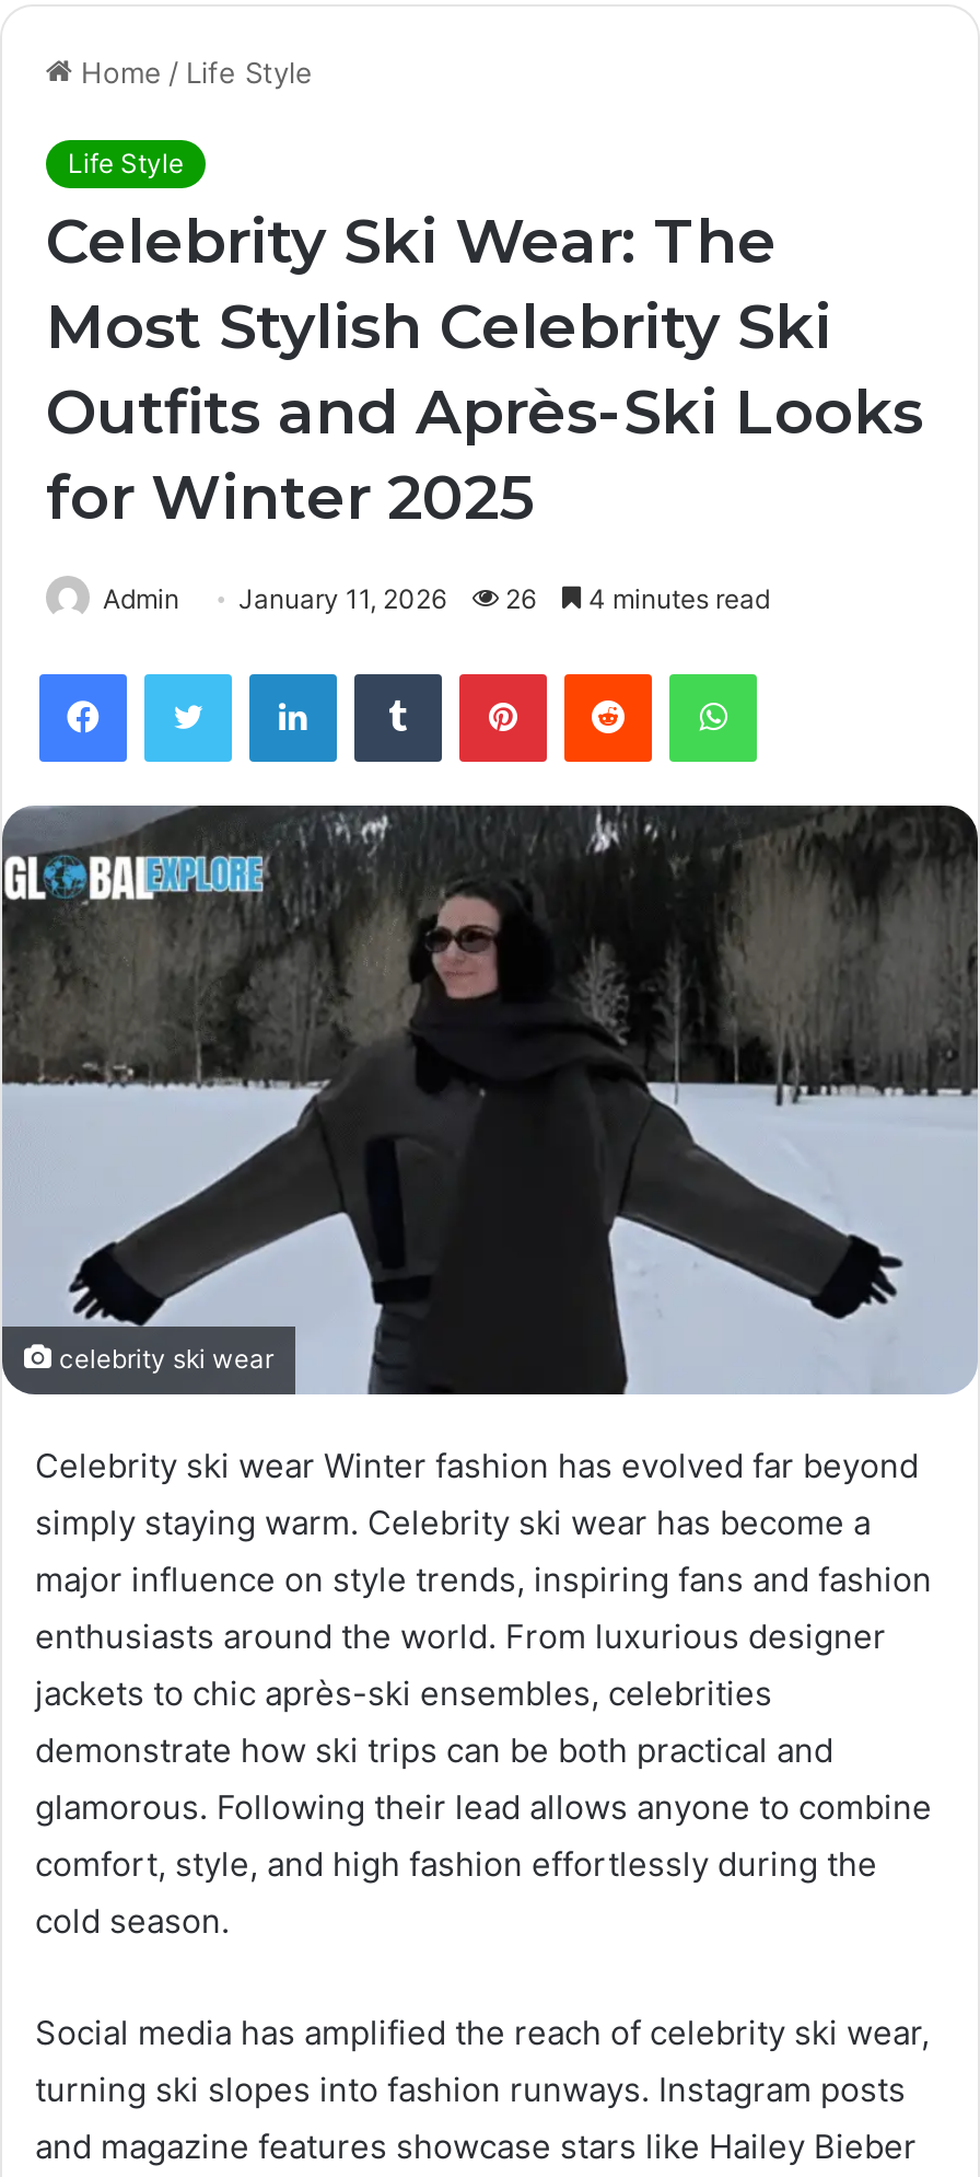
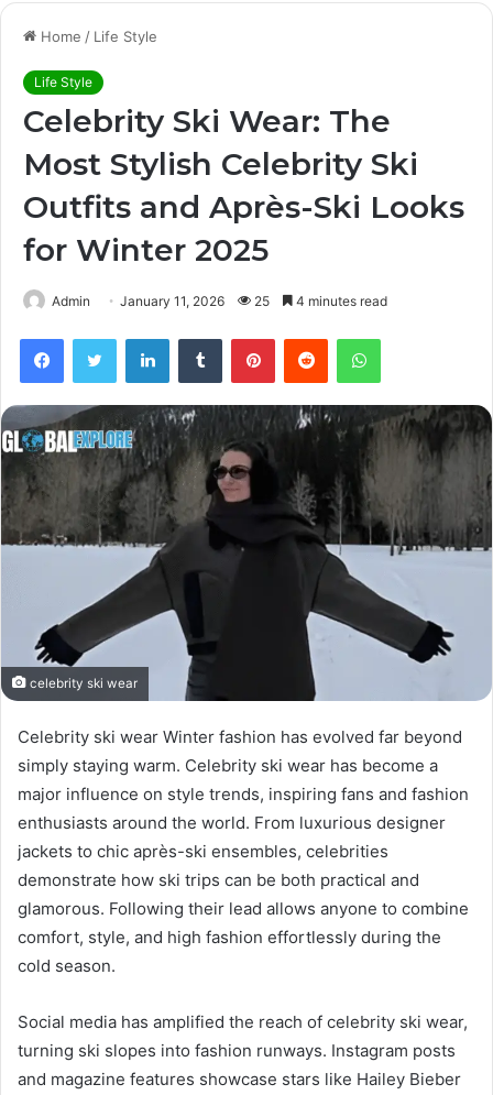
[103,583,770,616] Admin January 11, 2026 26 4 minutes read -> [52,293,387,310] Admin January 11, 2026 25 4 minutes read

